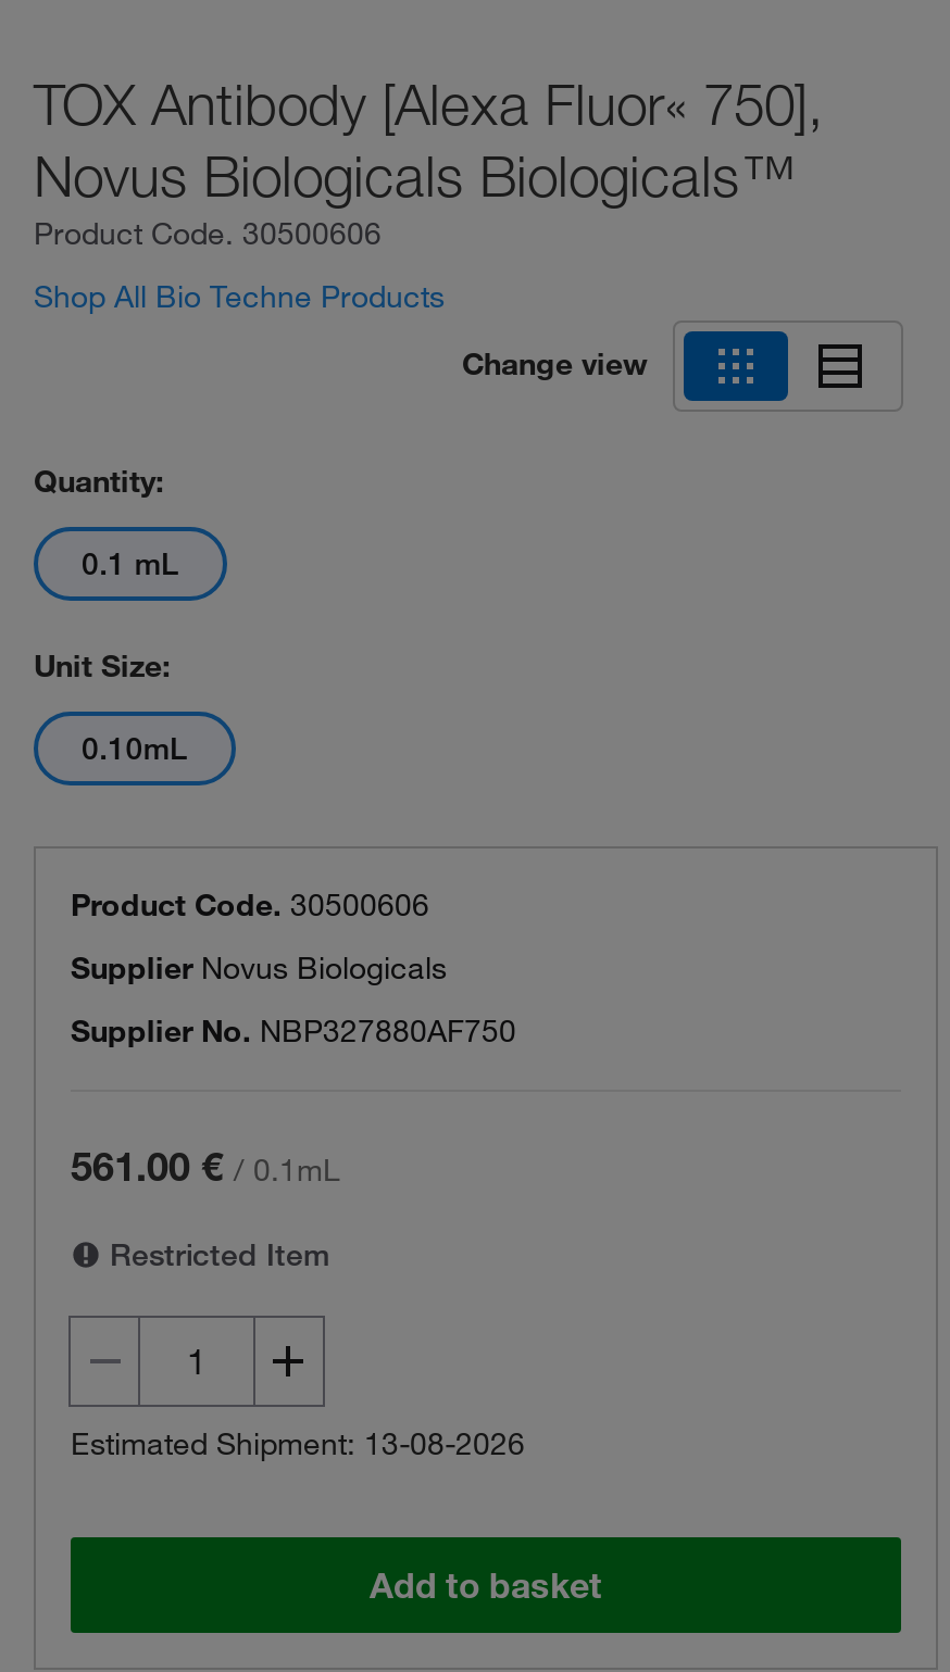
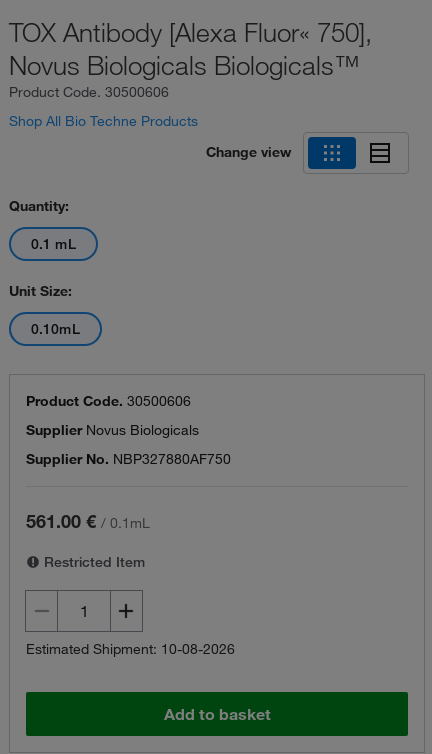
[71,1424,525,1463] Estimated Shipment: 13-08-2026 -> [26,640,235,658] Estimated Shipment: 10-08-2026

